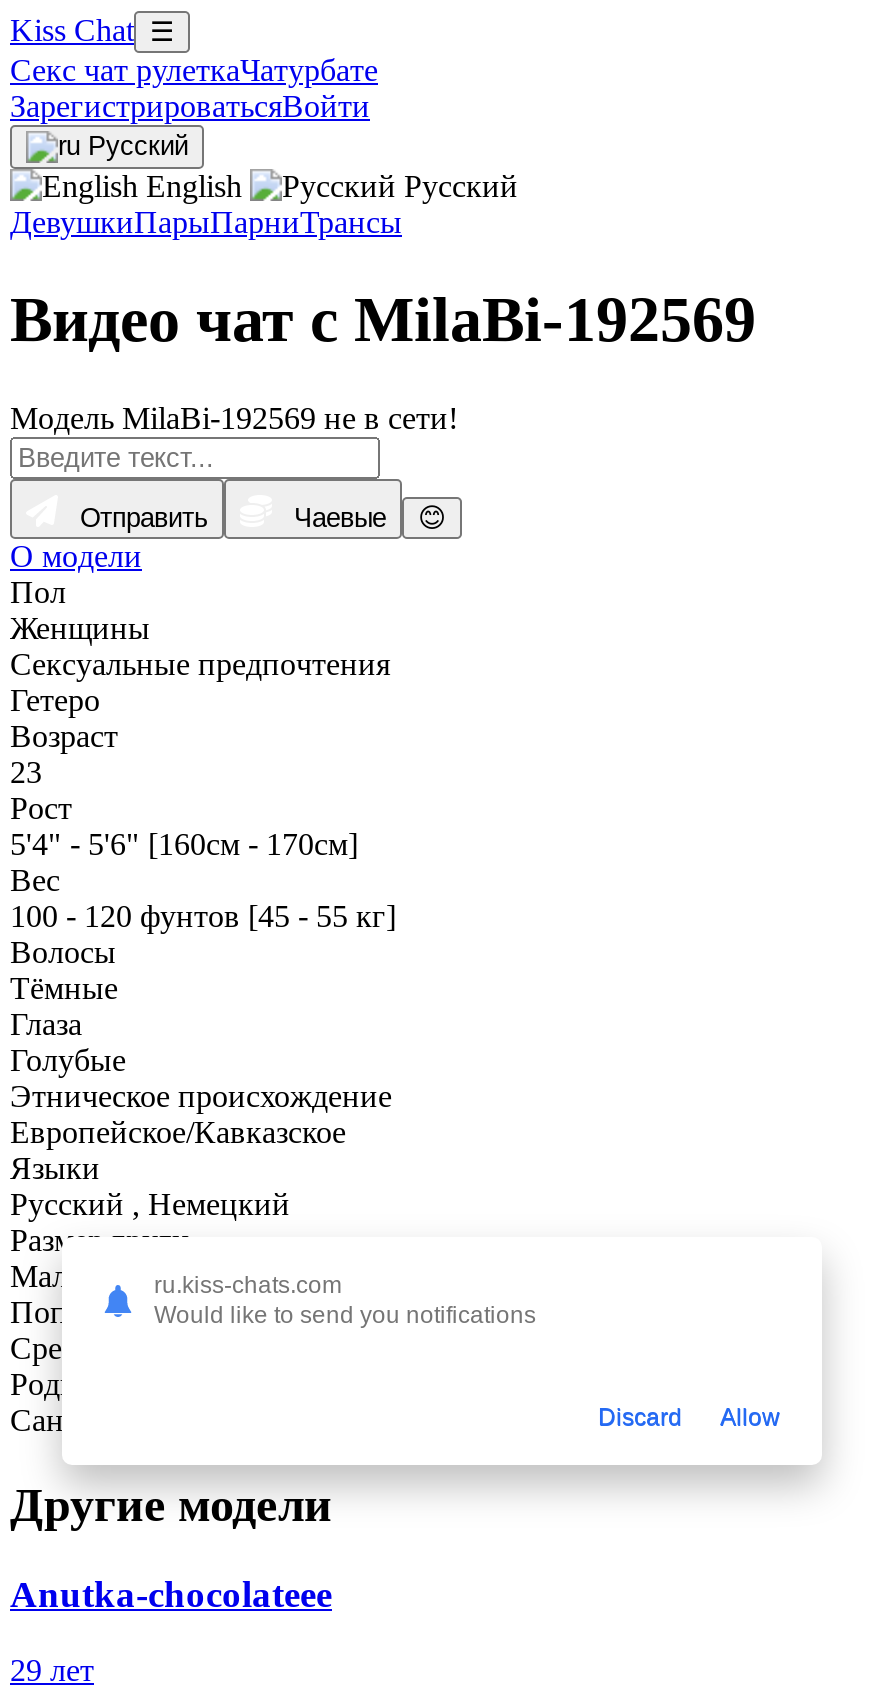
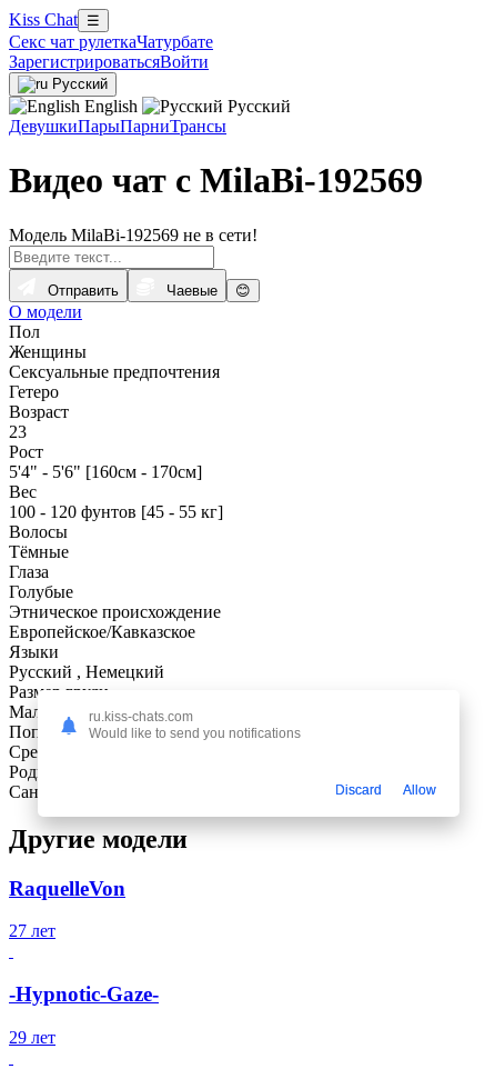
[10,1572,332,1614] Anutka-chocolateee -> [9,876,159,1006] RaquelleVon | 27 лет | -Hypnotic-Gaze-

